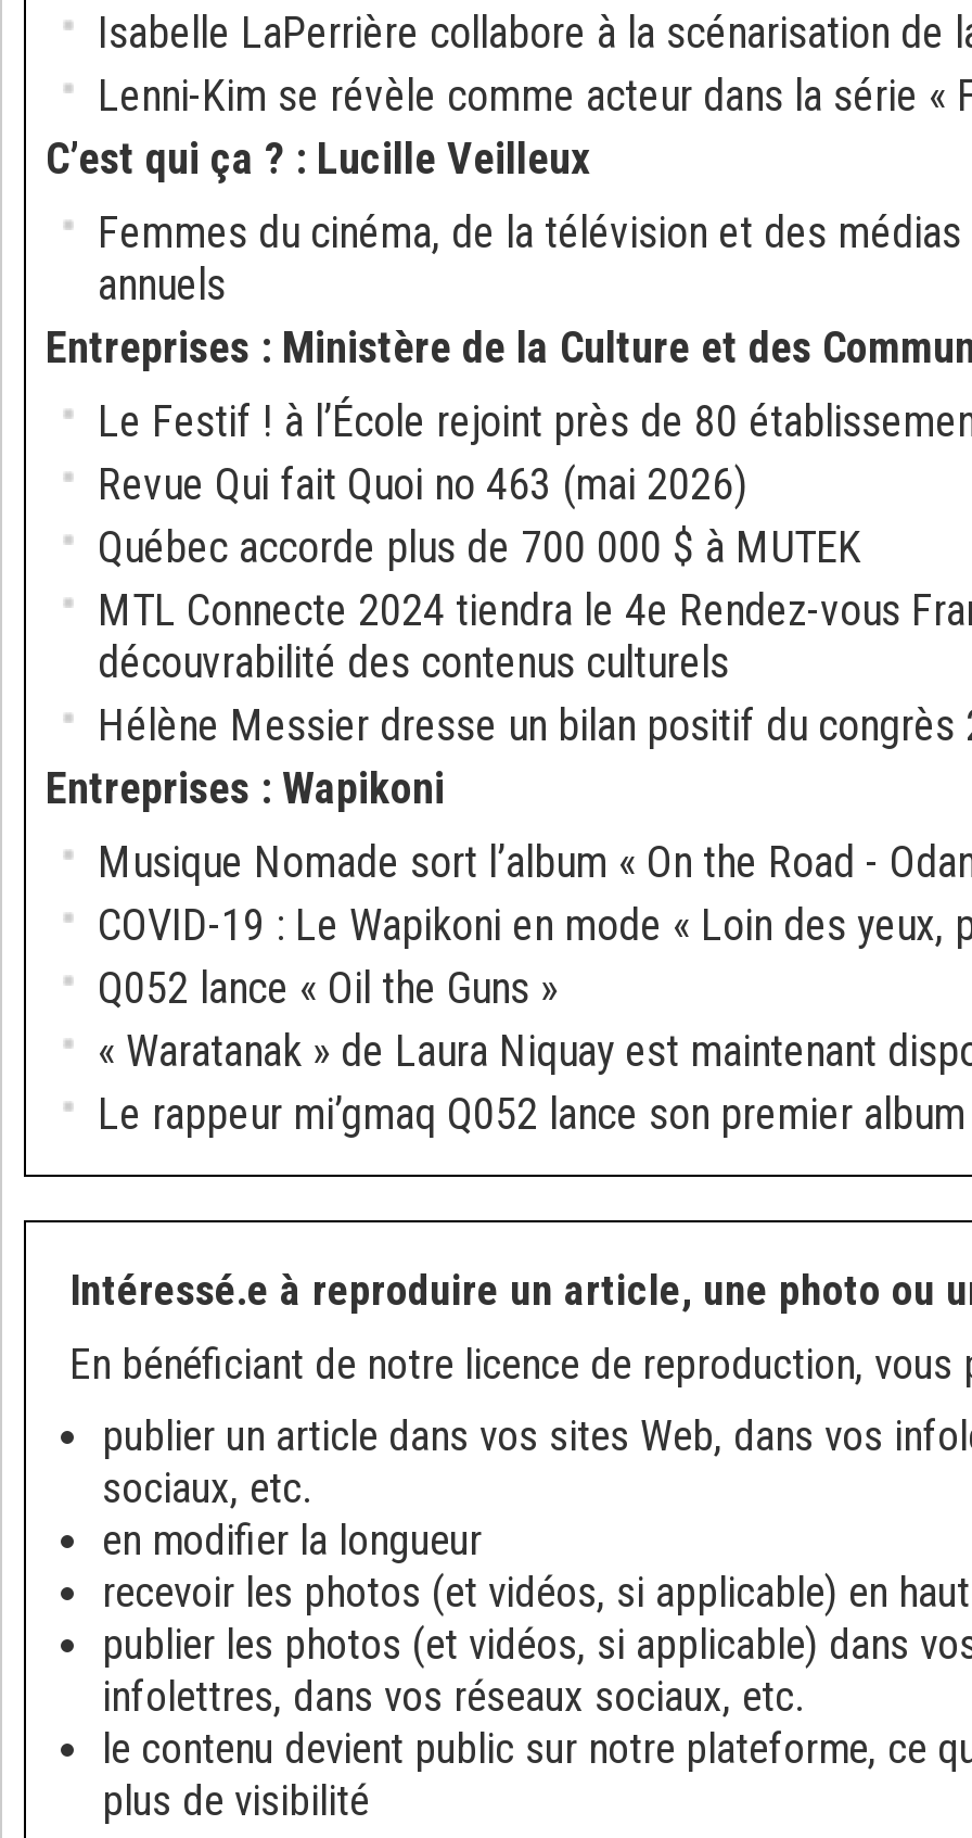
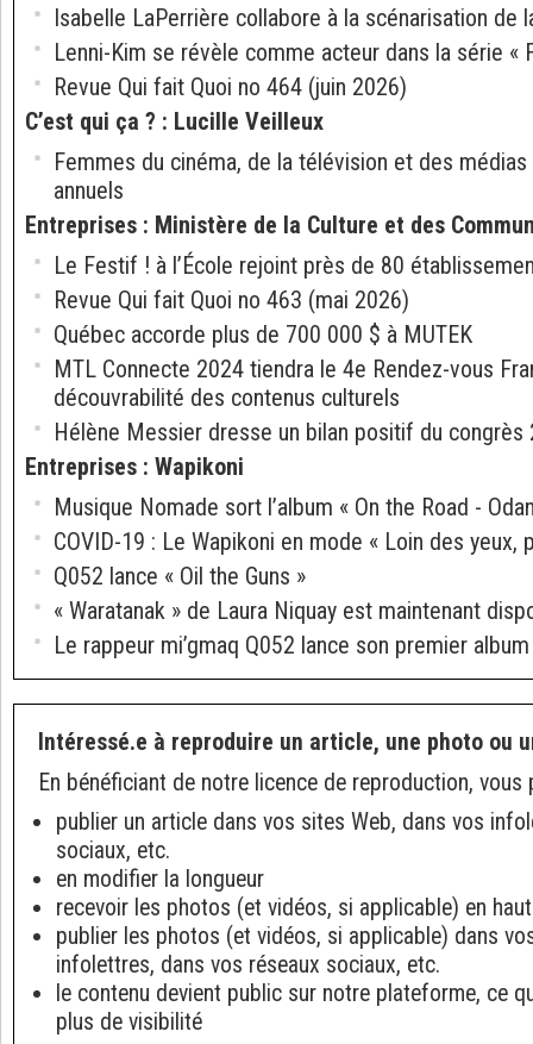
none -> [54,72,407,101] Revue Qui fait Quoi no 464 (juin 2026)

